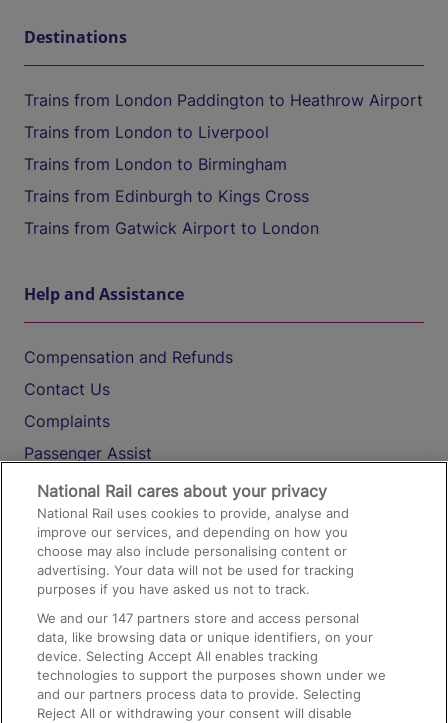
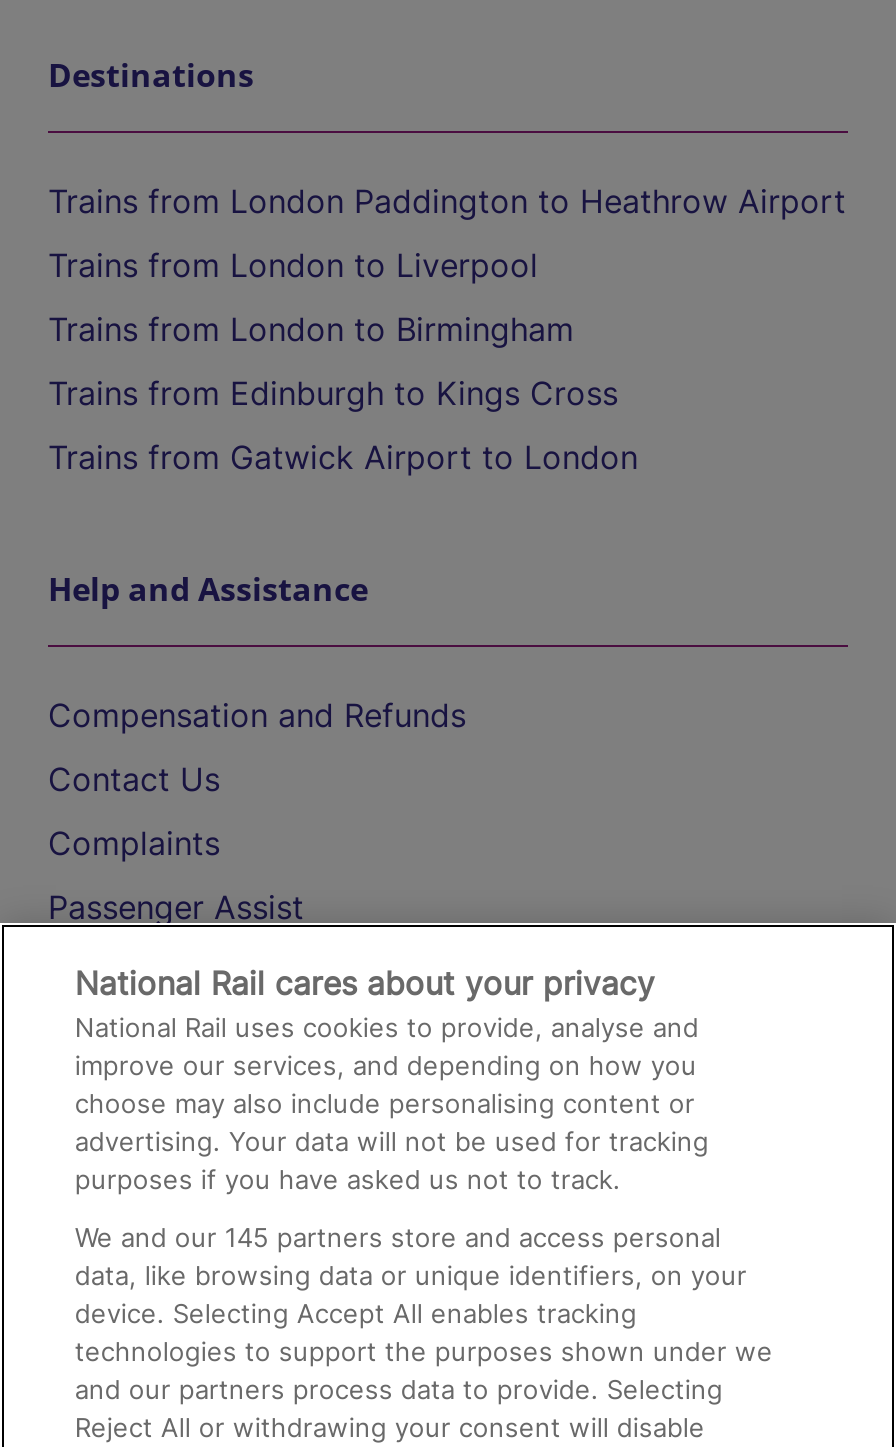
[37,610,359,626] We and our 147 partners store and access personal -> [75,1221,721,1253] We and our 145 partners store and access personal

